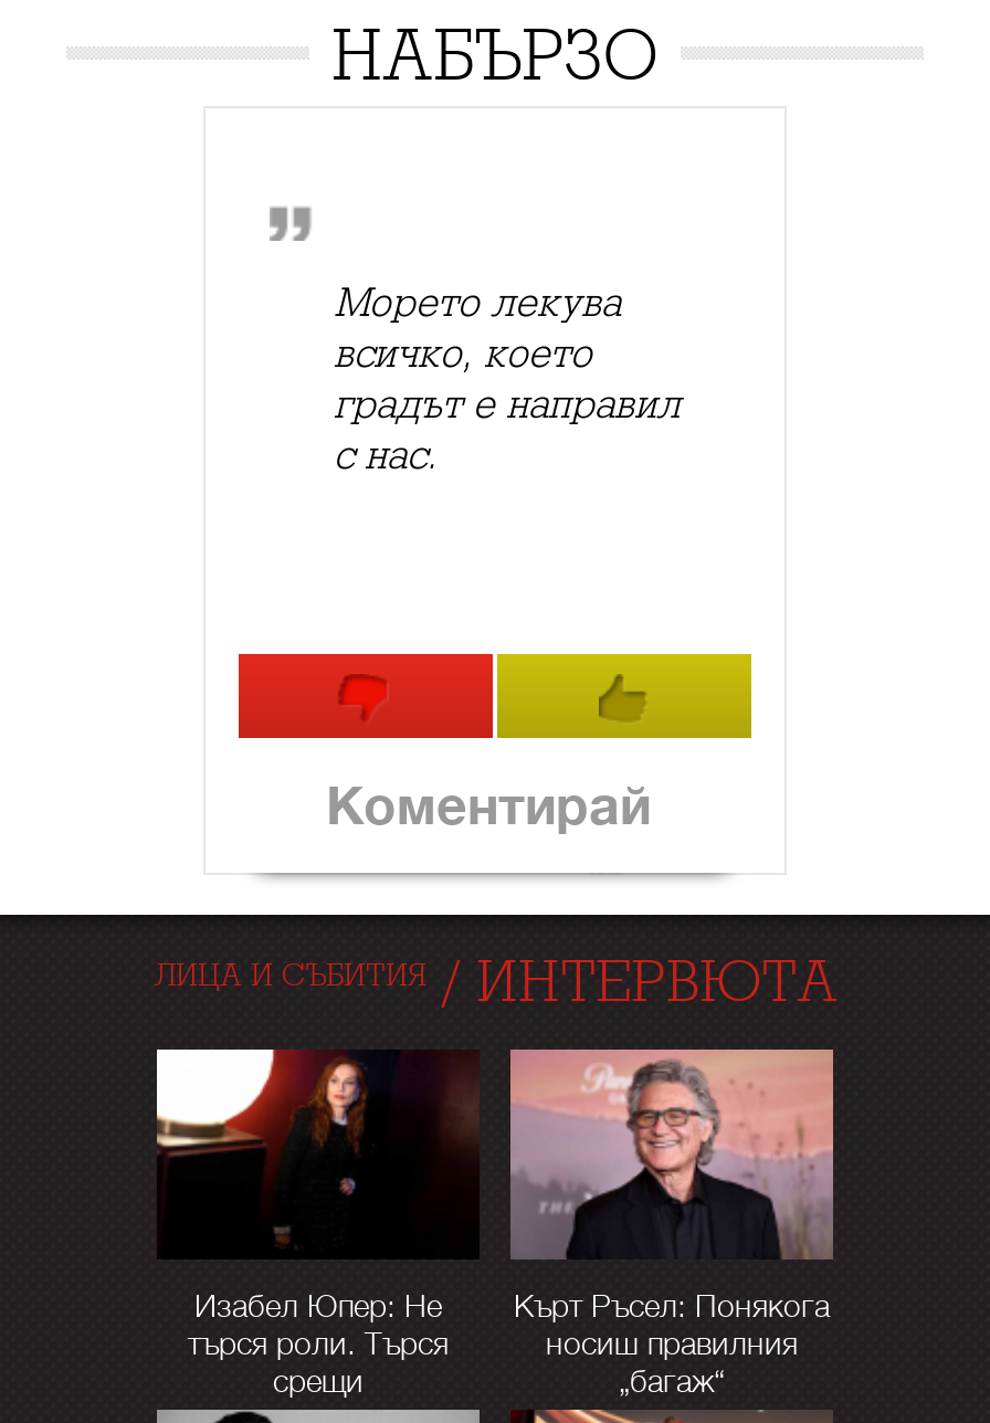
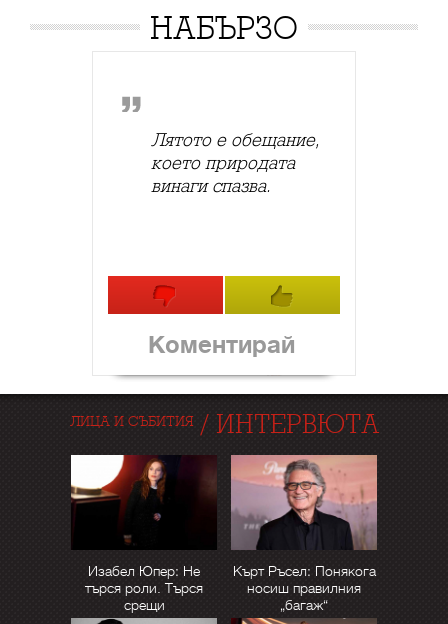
[334,280,681,479] Морето лекува | всичко, което | градът е направил | с нас. -> [151,130,320,197] Лятото е обещание, | което природата | винаги спазва.

